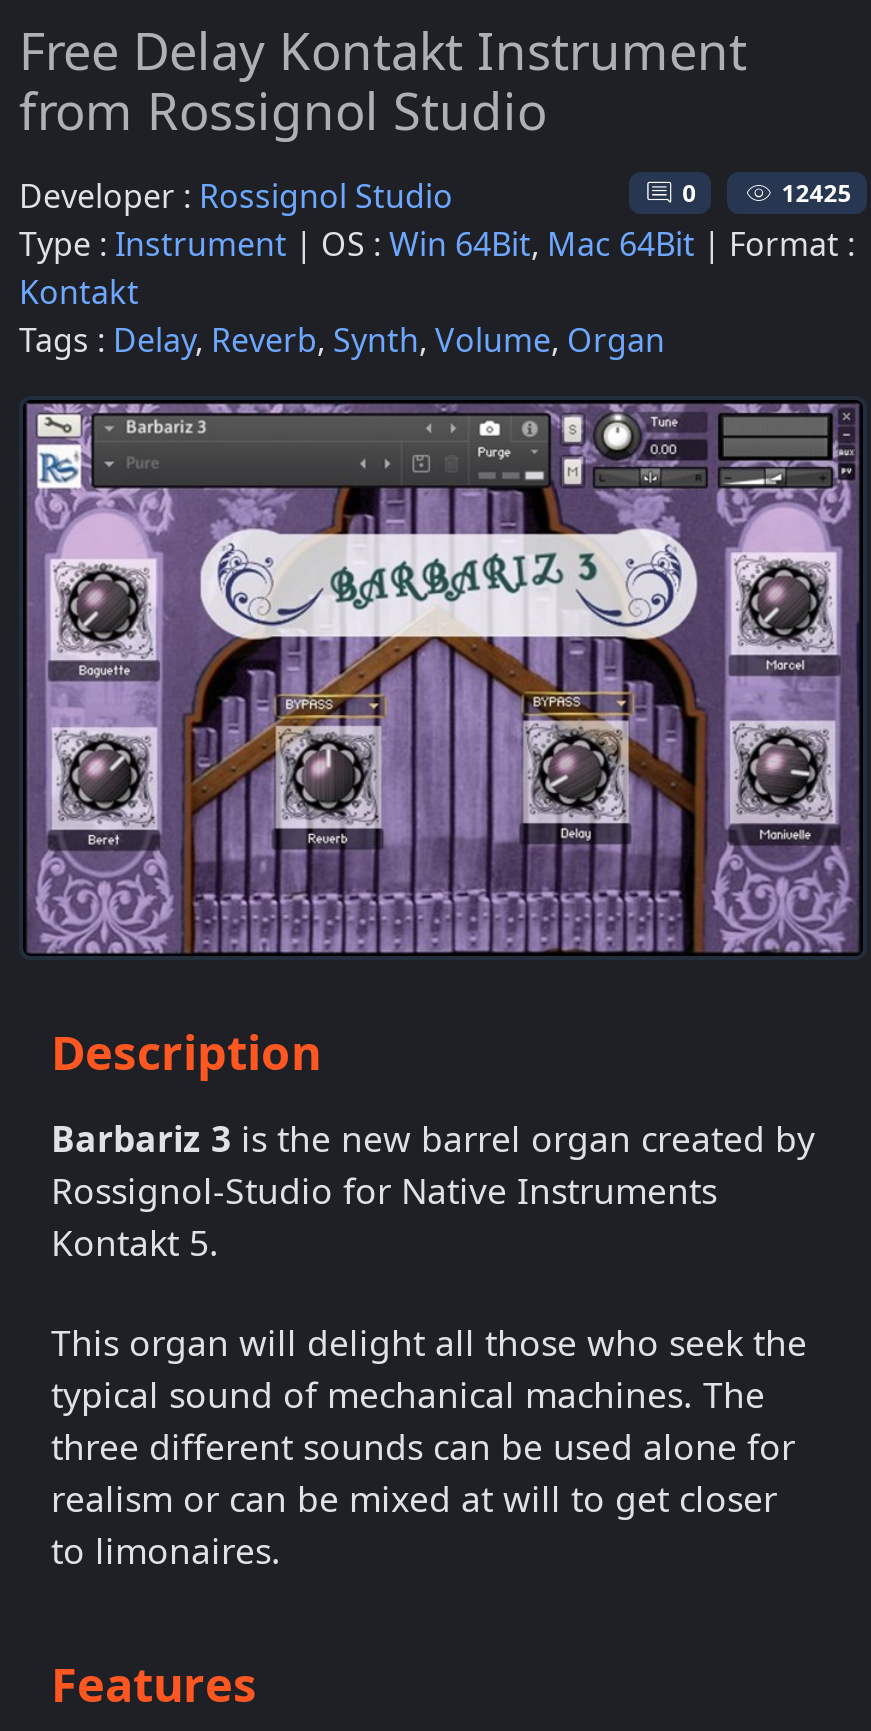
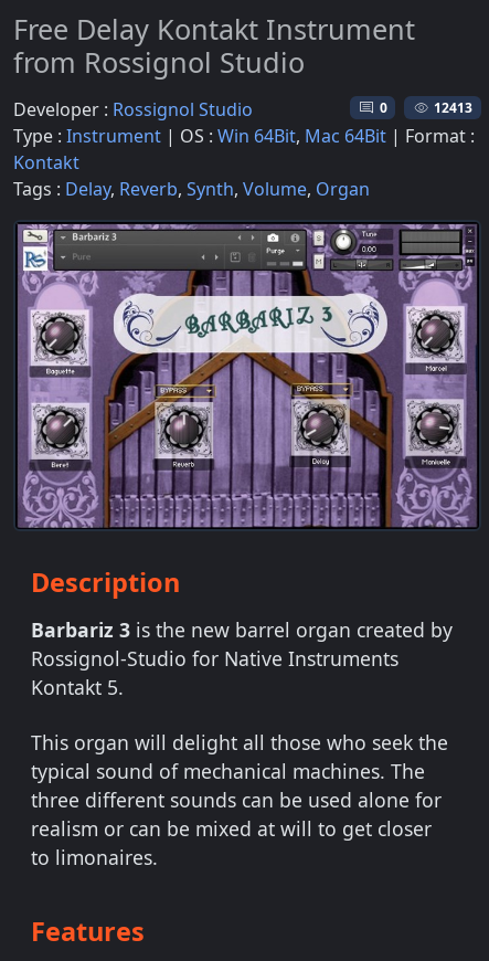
[781,176,851,210] 12425 -> [434,99,473,117] 12413

